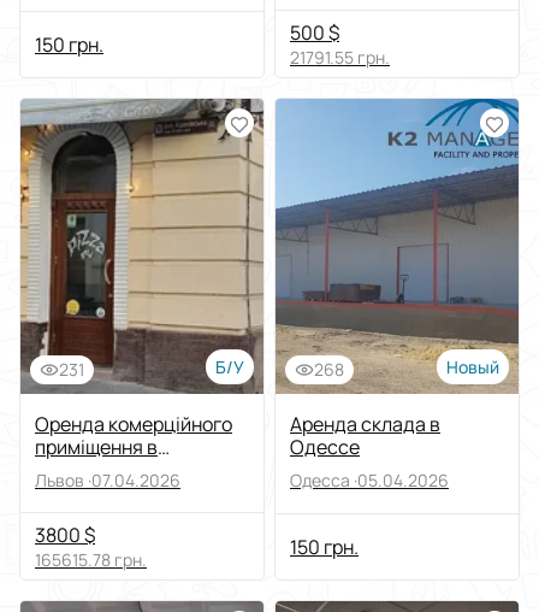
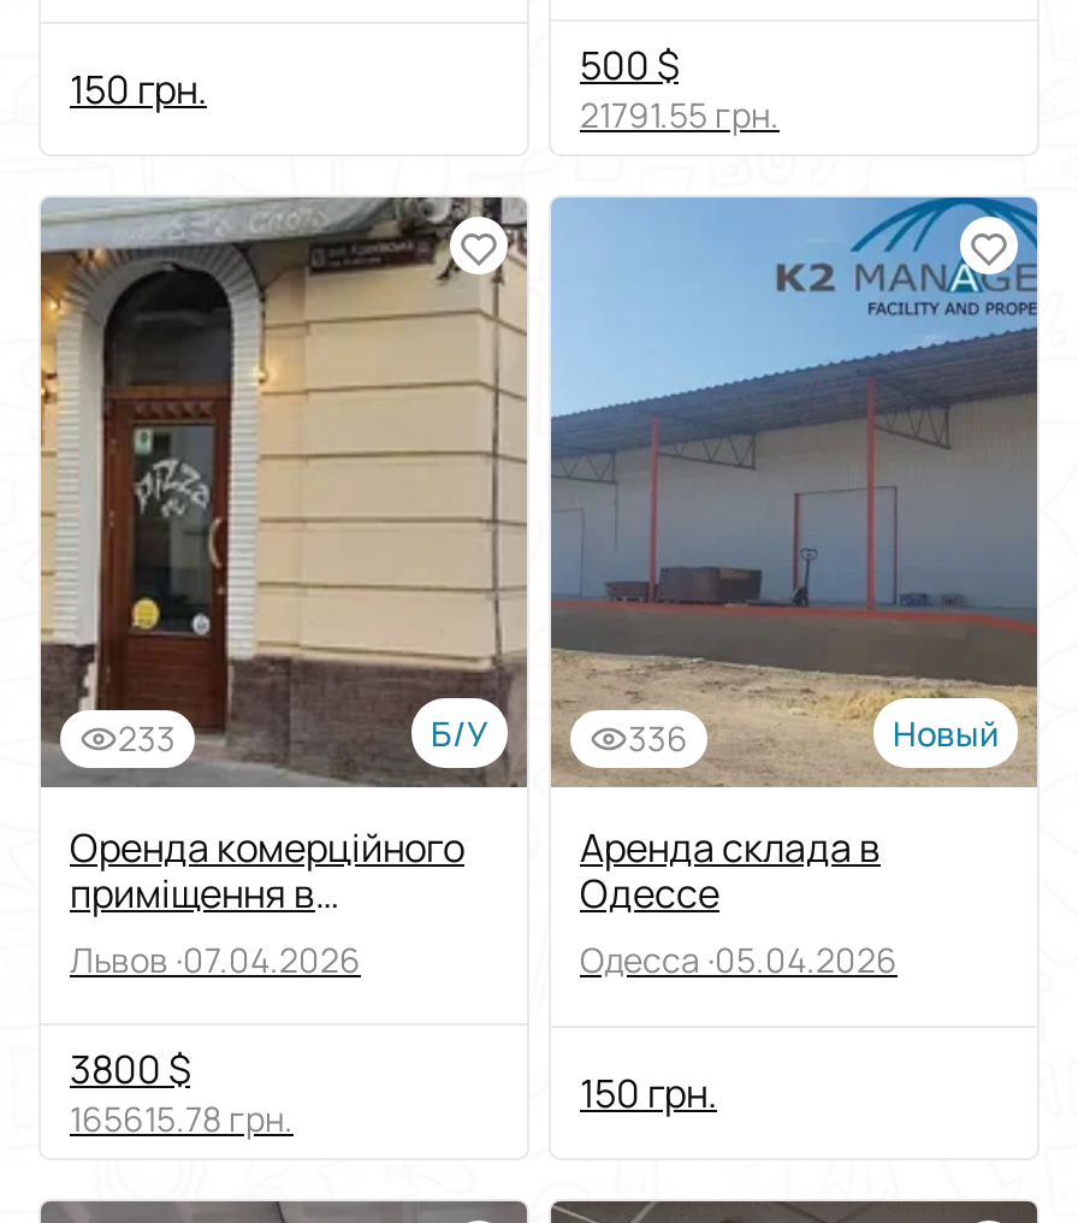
[59,358,84,381] 231 -> [118,716,176,761] 233
[314,358,344,381] 268 -> [628,716,688,761] 336

